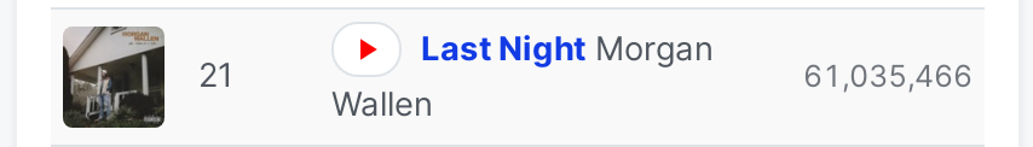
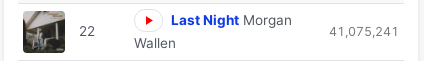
[198,56,232,94] 21 -> [79,23,95,39] 22
[803,58,973,94] 61,035,466 -> [329,24,399,39] 41,075,241

